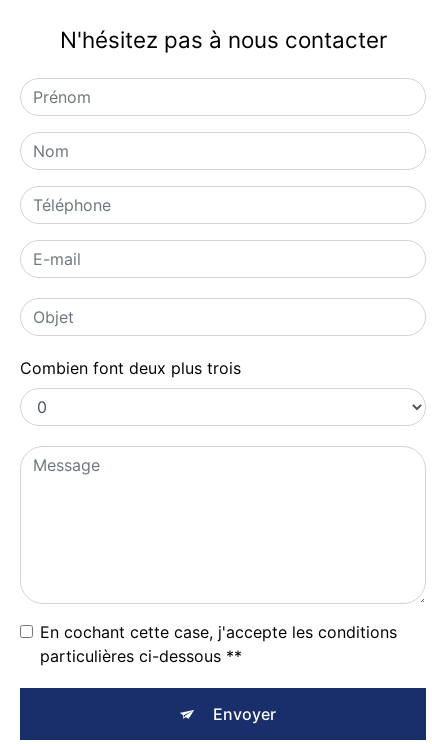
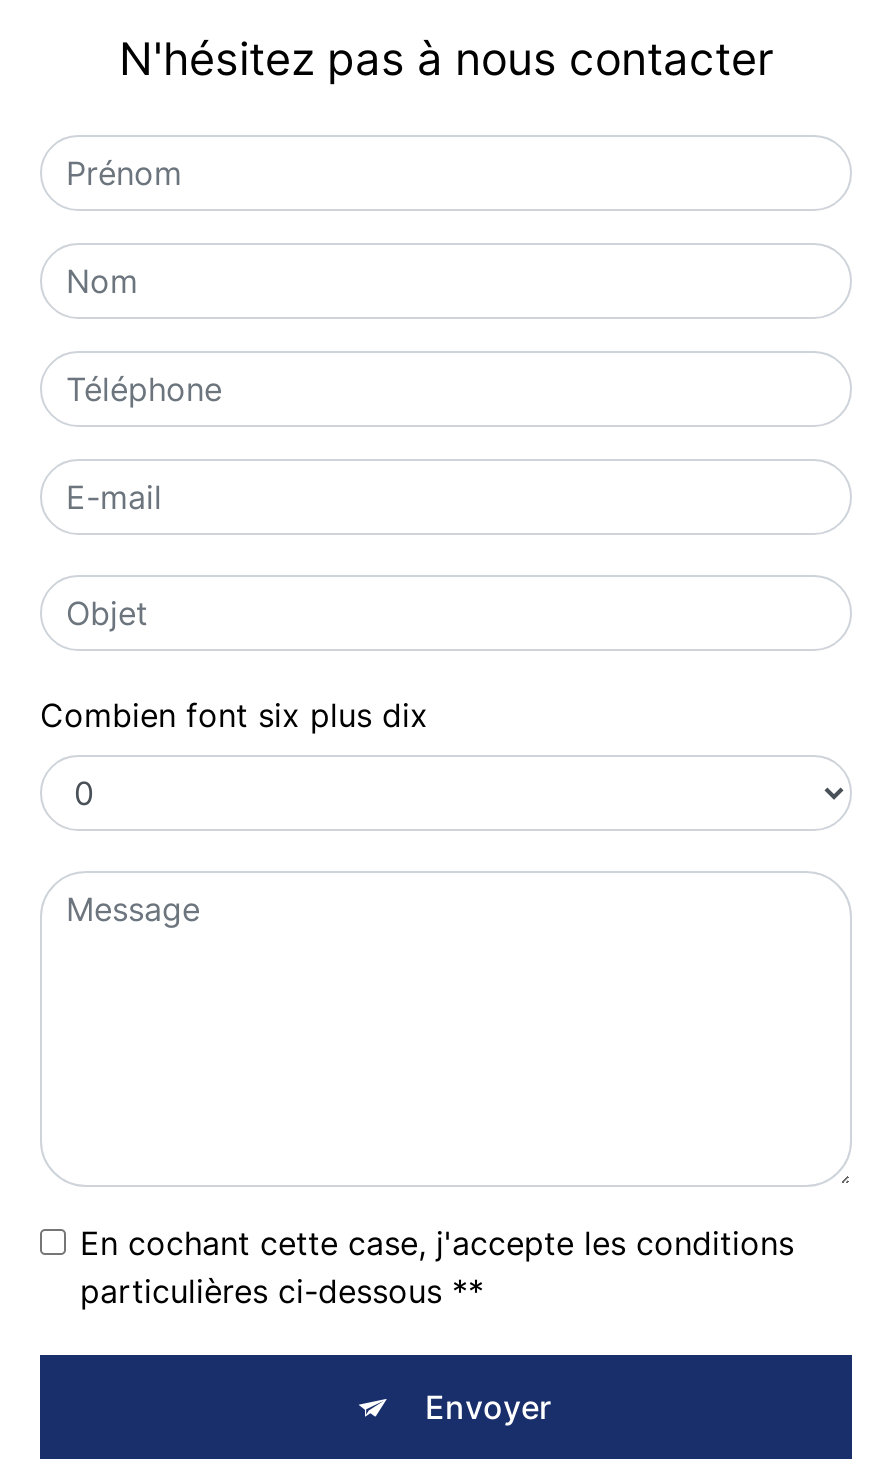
[20,358,241,378] Combien font deux plus trois -> [40,695,428,735] Combien font six plus dix

